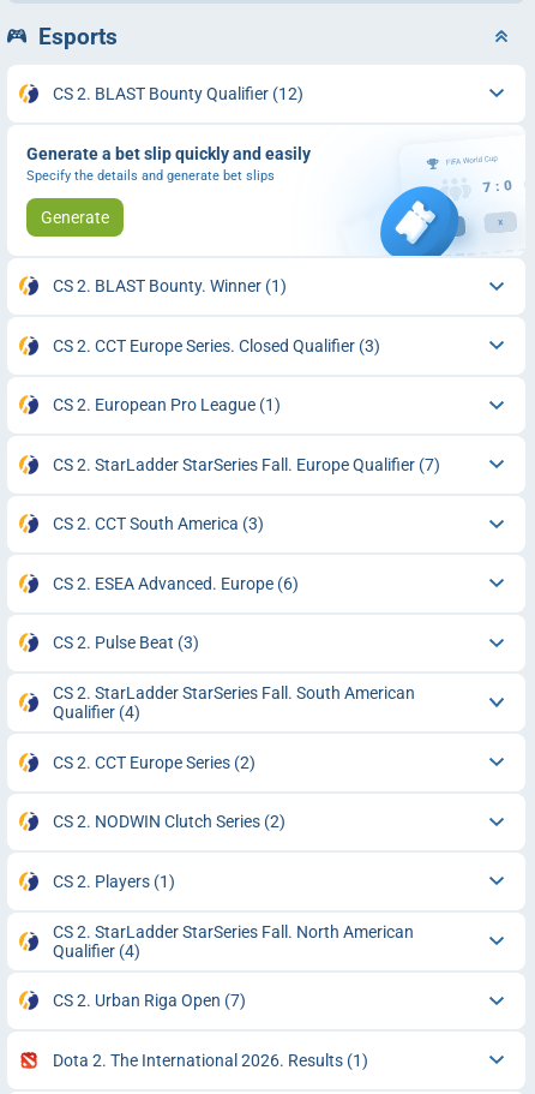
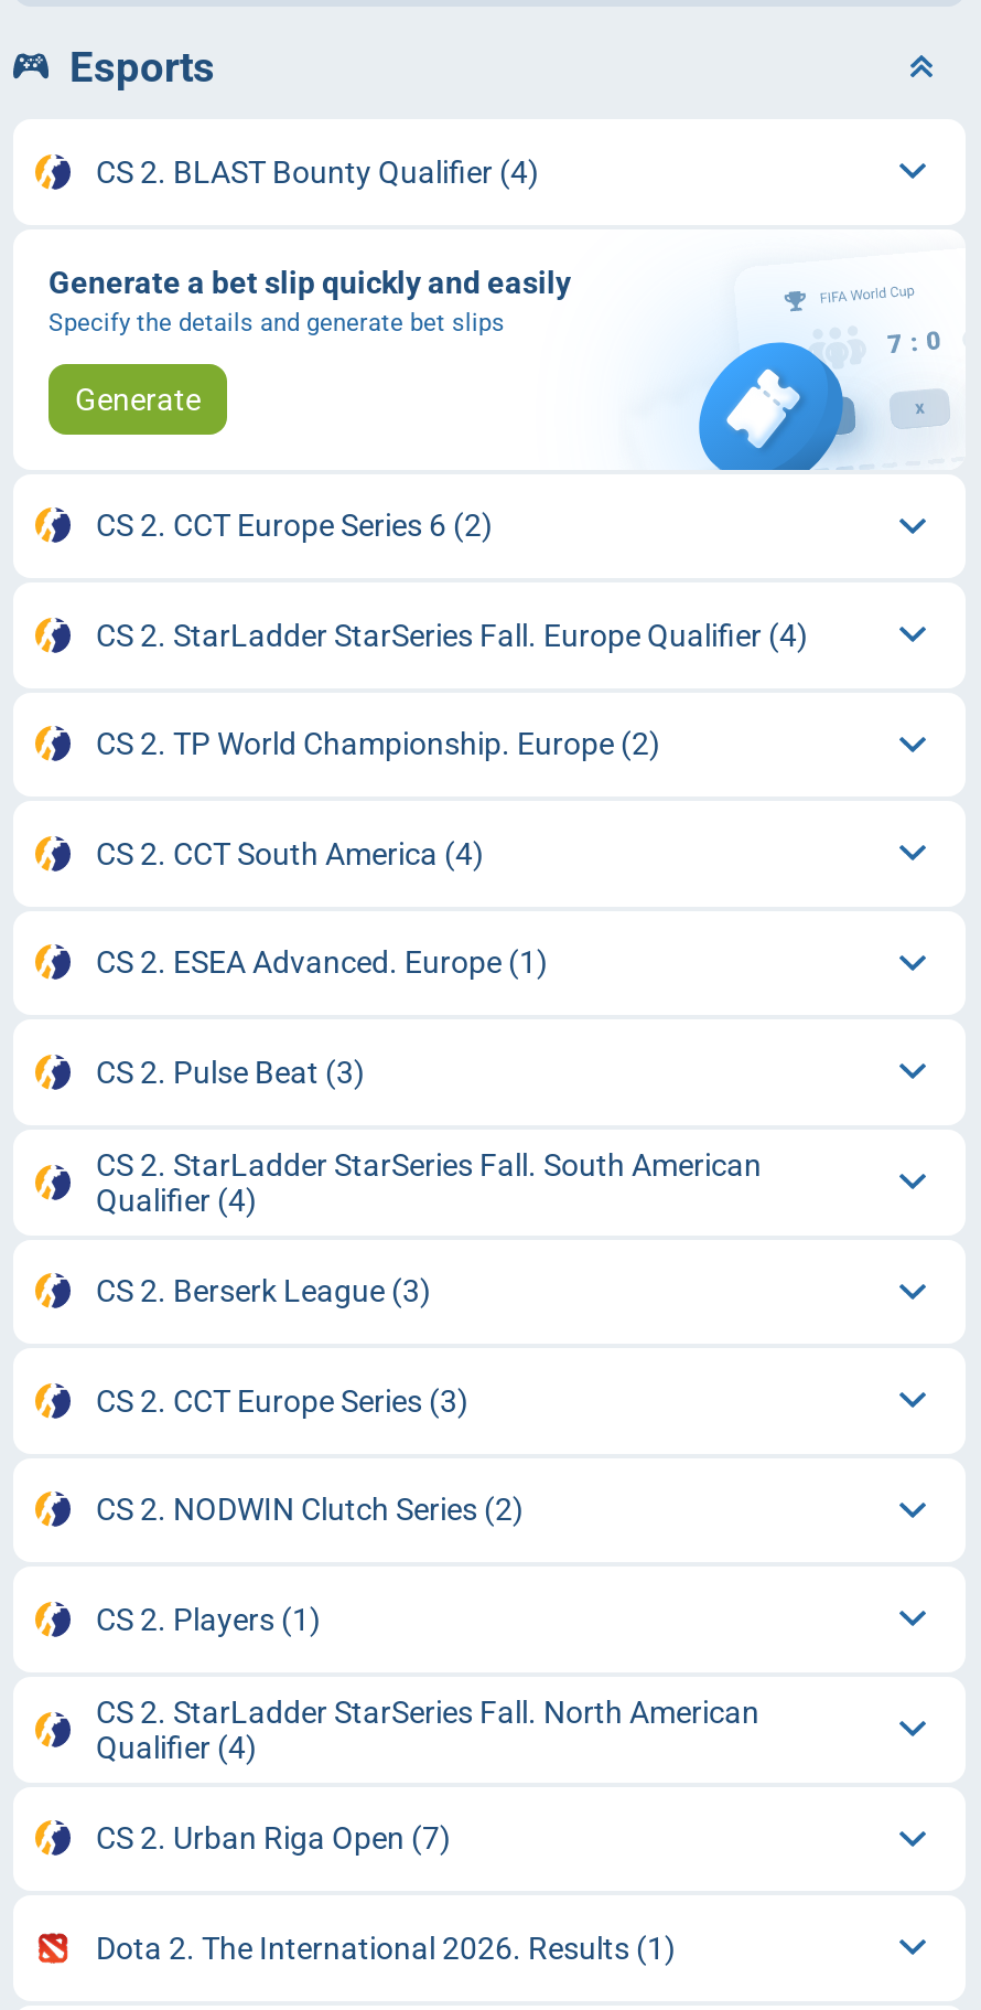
[52,84,303,103] CS 2. BLAST Bounty Qualifier (12) -> [96,154,539,189] CS 2. BLAST Bounty Qualifier (4)
[52,276,440,593] CS 2. BLAST Bounty. Winner (1) | CS 2. CCT Europe Series. Closed Qualifier (3) | CS 2. European Pro League (1) | CS 2. StarLadder StarSeries Fall. Europe Qualifier (7) | CS 2. CCT South America (3) | CS 2. ESEA Advanced. Europe (6) -> [96,508,808,980] CS 2. CCT Europe Series 6 (2) | CS 2. StarLadder StarSeries Fall. Europe Qualifier (4) | CS 2. TP World Championship. Europe (2) | CS 2. CCT South America (4) | CS 2. ESEA Advanced. Europe (1)
moved [52,633,414,722] -> [96,1054,762,1217]: CS 2. Pulse Beat (3) | CS 2. StarLadder StarSeries Fall. South American | Qualifier (4)
[52,753,255,772] CS 2. CCT Europe Series (2) -> [96,1274,468,1418] CS 2. Berserk League (3) | CS 2. CCT Europe Series (3)

